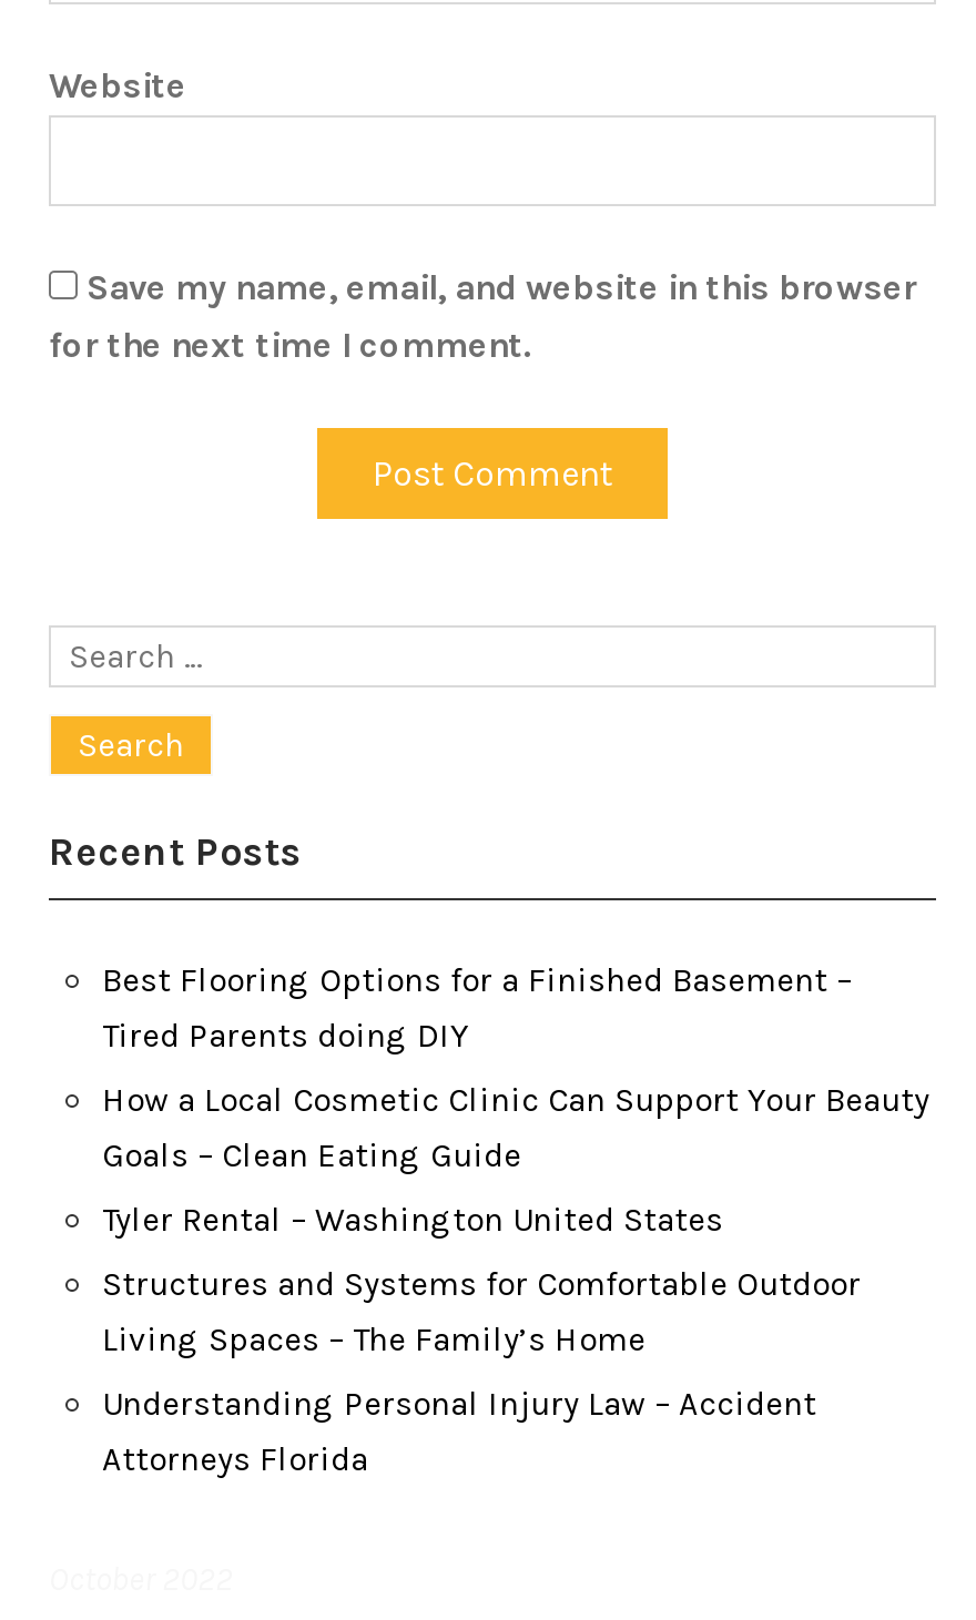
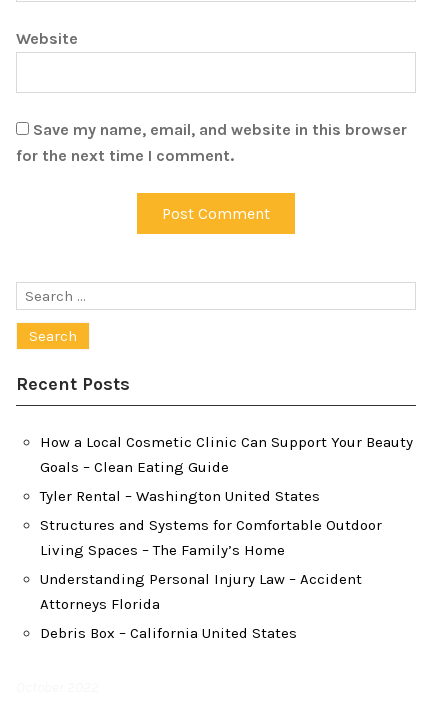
[102,960,852,1056] Best Flooring Options for a Finished Basement – | Tired Parents doing DIY -> none
moved [102,1080,929,1479] -> [40,433,413,613]: How a Local Cosmetic Clinic Can Support Your Beauty | Goals – Clean Eating Guide | Tyler Rental – Washington United States | Structures and Systems for Comfortable Outdoor | Living Spaces – The Family’s Home | Understanding Personal Injury Law – Accident | Attorneys Florida
none -> [40,624,297,642] Debris Box – California United States

